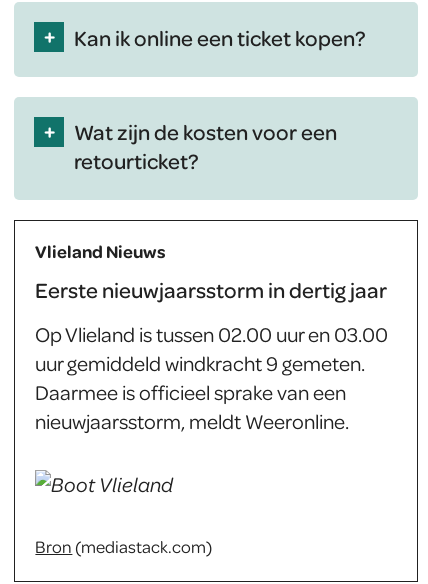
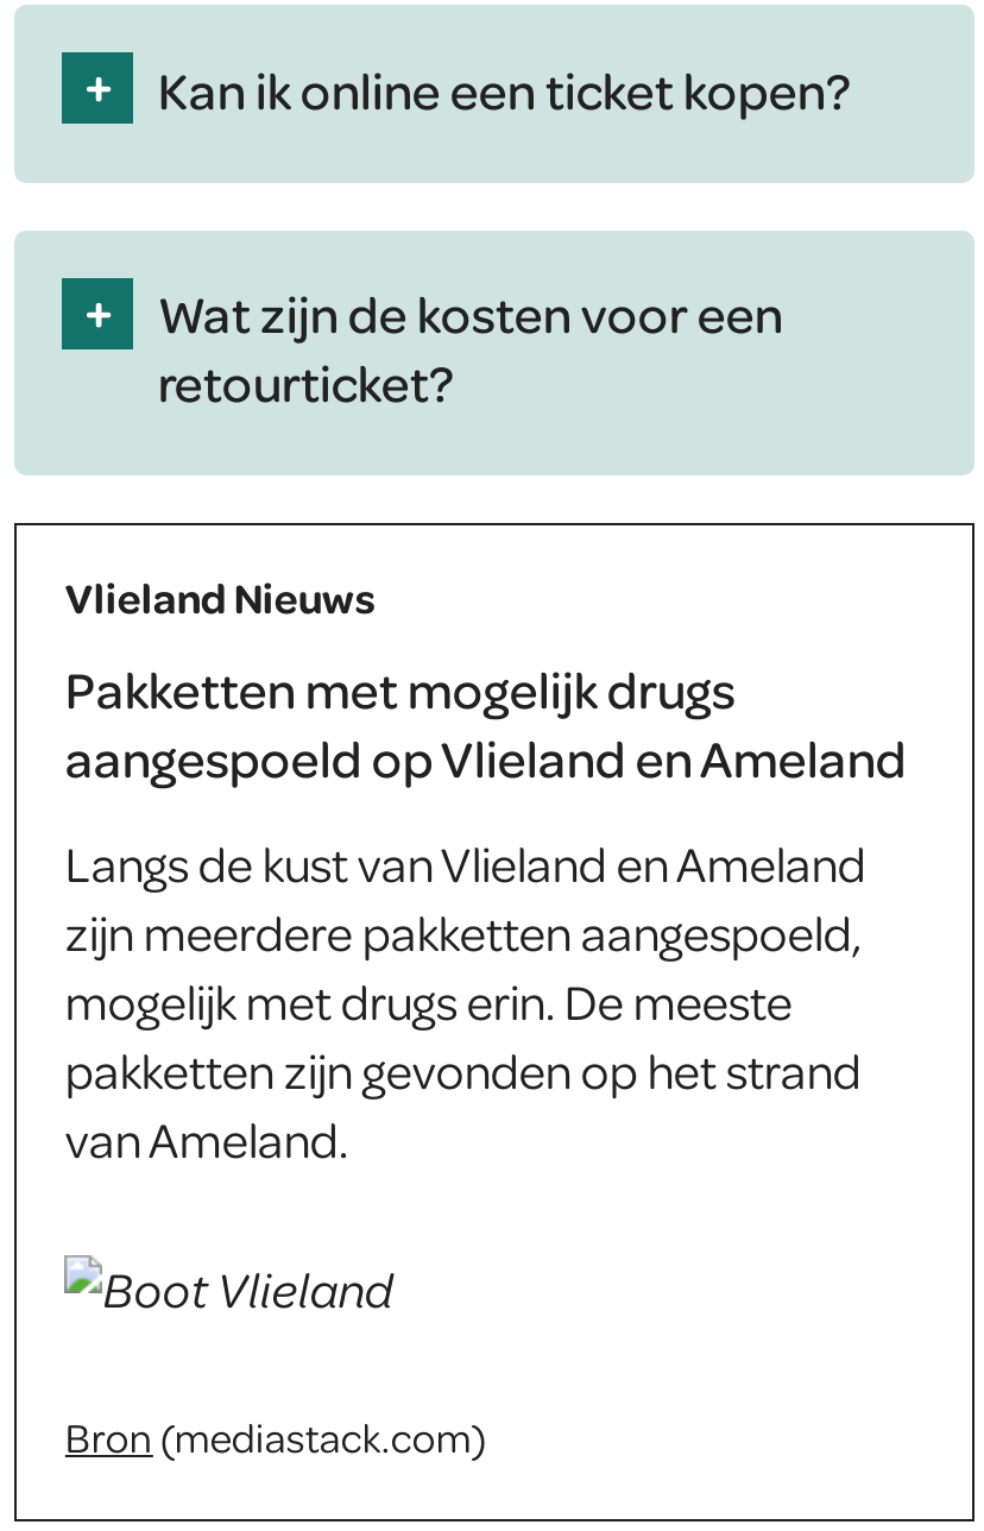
[35,276,387,303] Eerste nieuwjaarsstorm in dertig jaar -> [65,655,907,789] Pakketten met mogelijk drugs | aangespoeld op Vlieland en Ameland
[35,321,388,434] Op Vlieland is tussen 02.00 uur en 03.00 | uur gemiddeld windkracht 9 gemeten. | Daarmee is officieel sprake van een | nieuwjaarsstorm, meldt Weeronline. -> [65,833,866,1170] Langs de kust van Vlieland en Ameland | zijn meerdere pakketten aangespoeld, | mogelijk met drugs erin. De meeste | pakketten zijn gevonden op het strand | van Ameland.

